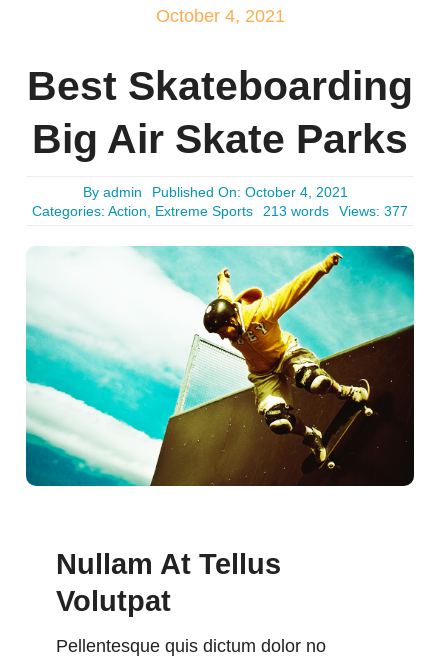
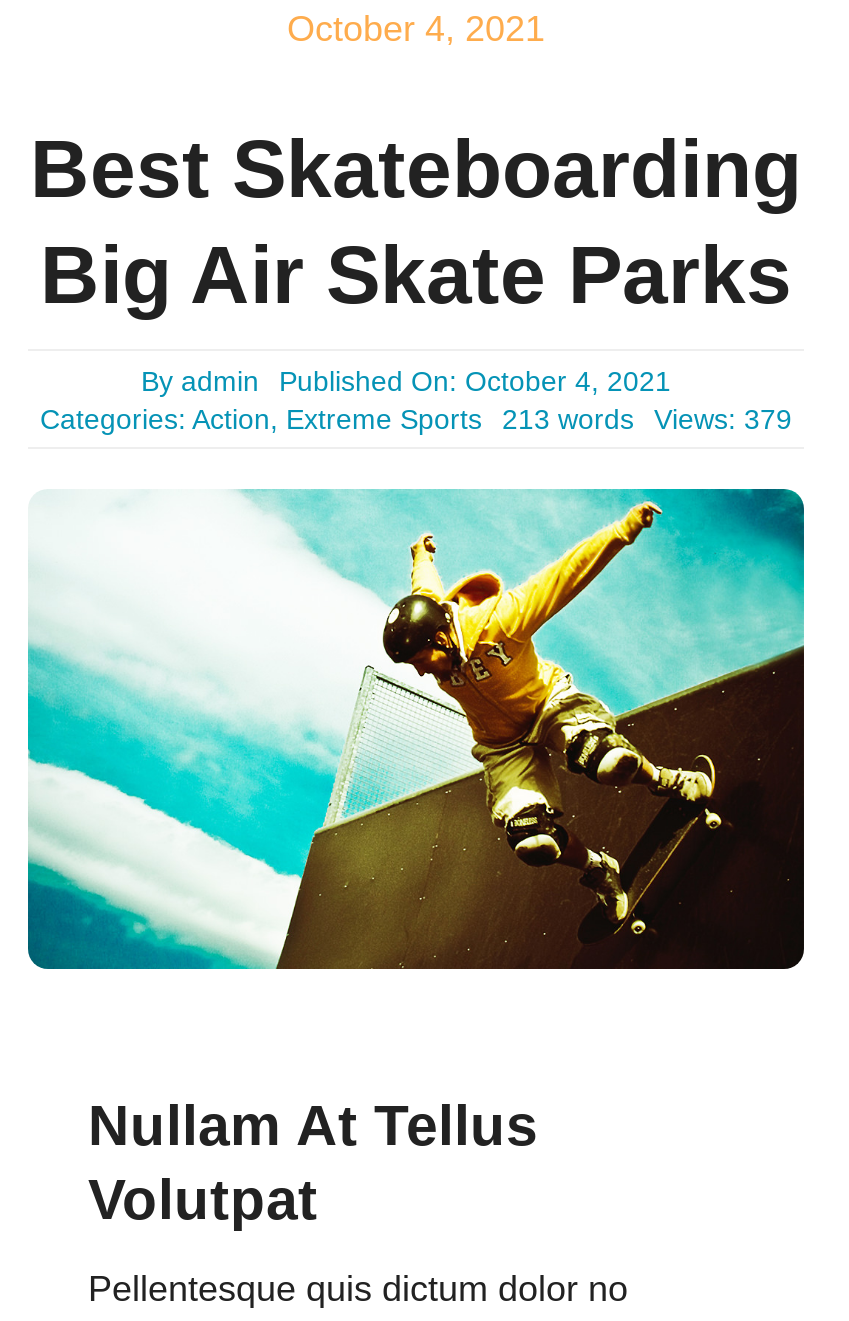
[32,202,408,218] Categories: Action, Extreme Sports 213 words Views: 377 -> [40,402,792,434] Categories: Action, Extreme Sports 213 words Views: 379

